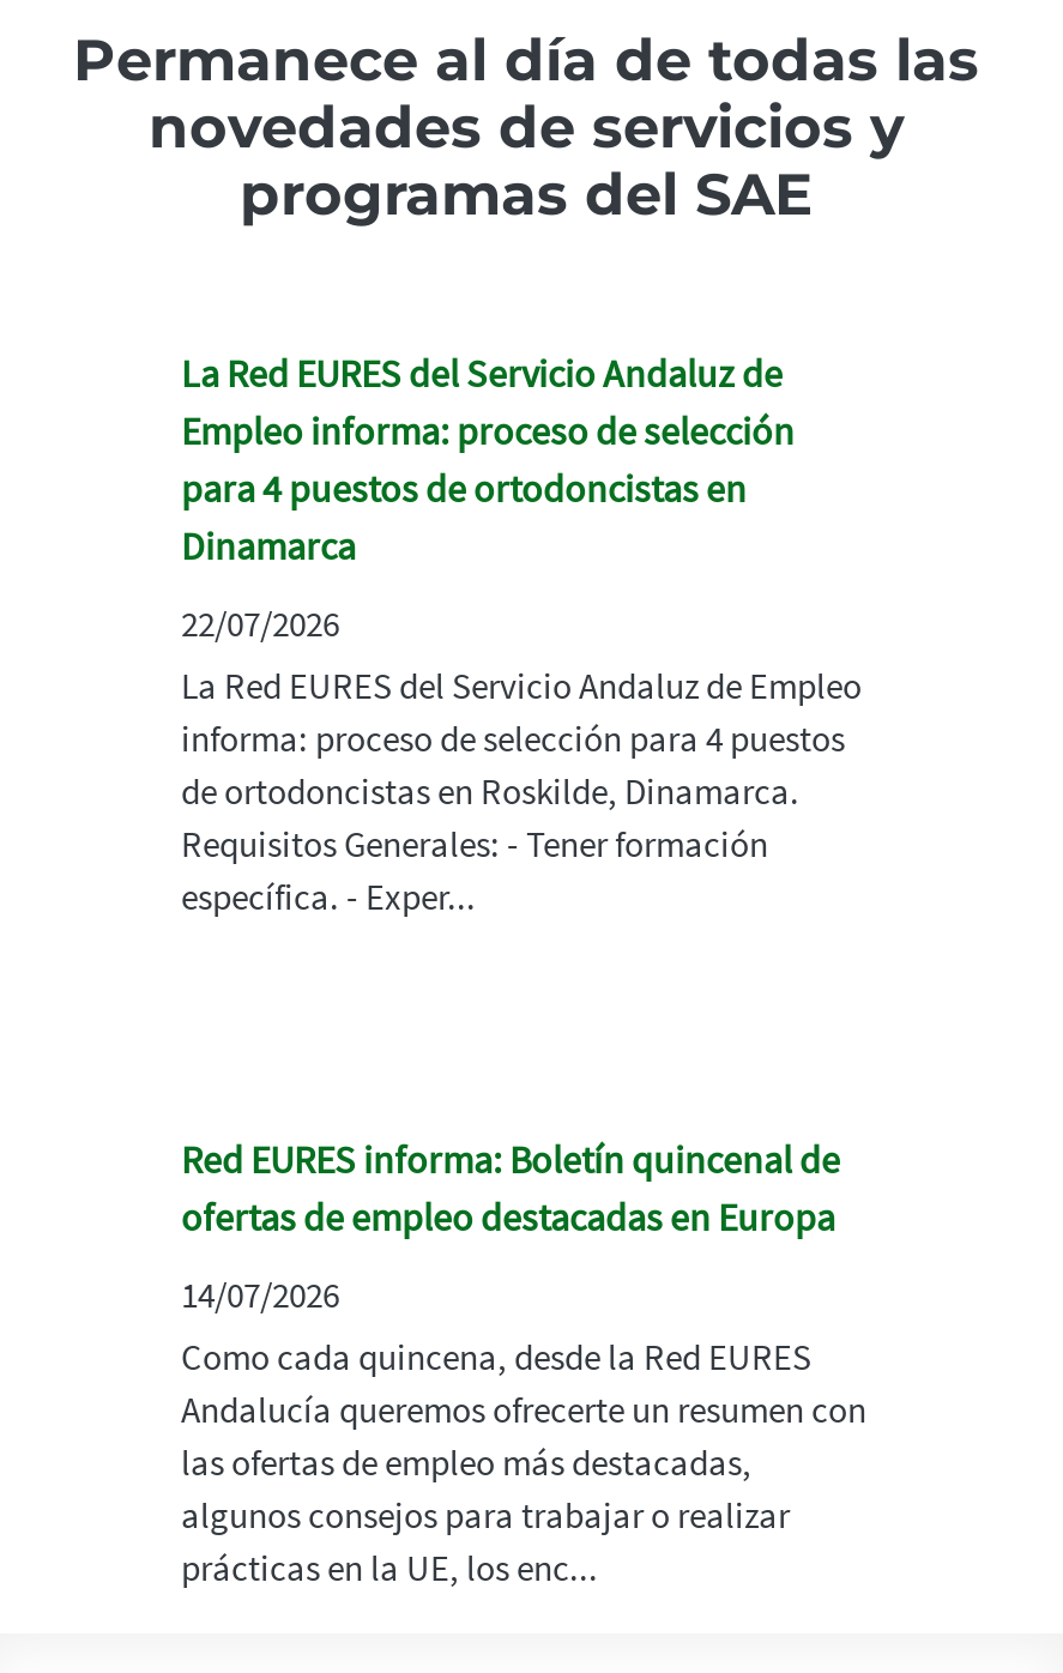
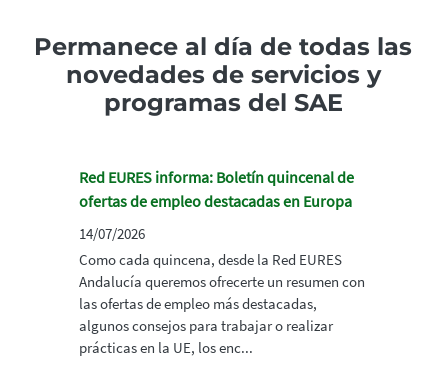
[181,349,862,919] La Red EURES del Servicio Andaluz de | Empleo informa: proceso de selección | para 4 puestos de ortodoncistas en | Dinamarca | 22/07/2026 | La Red EURES del Servicio Andaluz de Empleo | informa: proceso de selección para 4 puestos | de ortodoncistas en Roskilde, Dinamarca. | Requisitos Generales: - Tener formación | específica. - Exper... -> none

